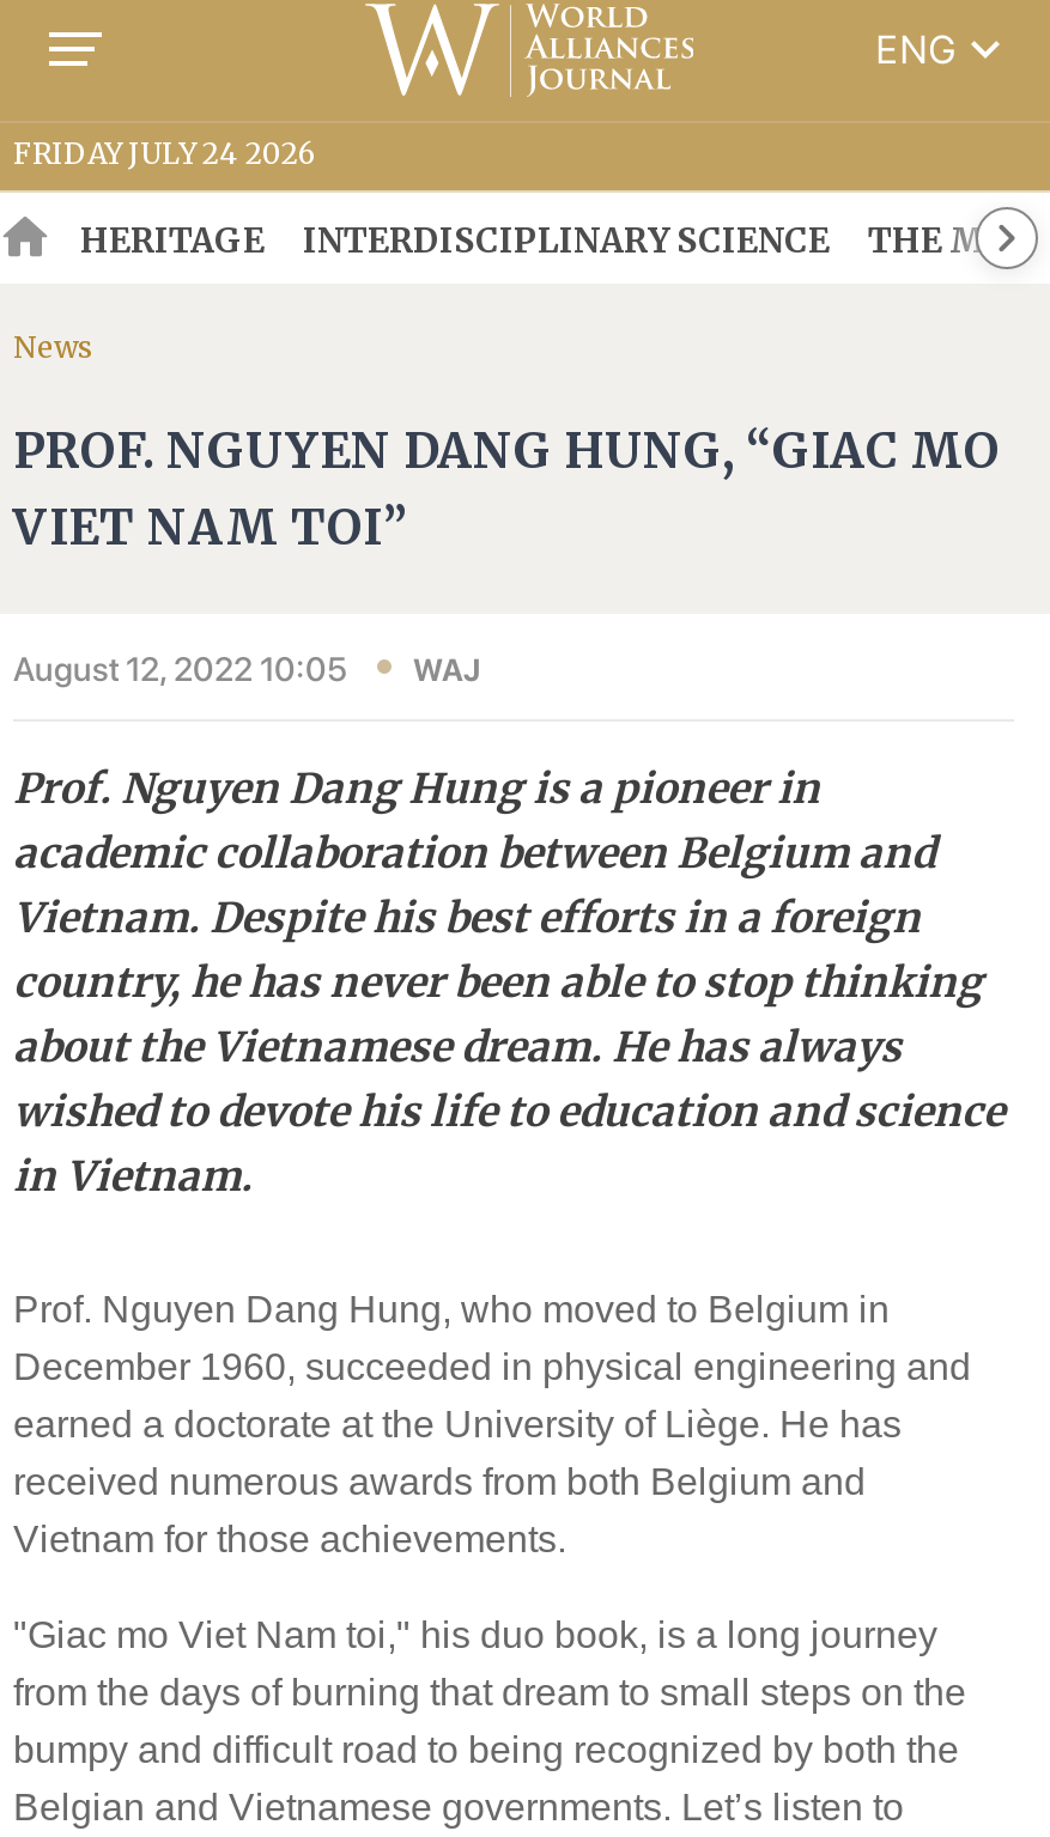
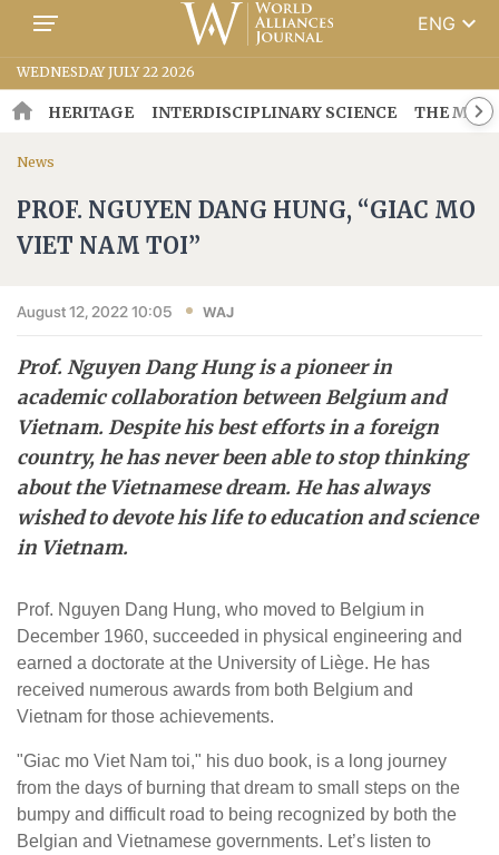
[13,135,317,171] FRIDAY JULY 24 2026 -> [17,63,195,80] WEDNESDAY JULY 22 2026

